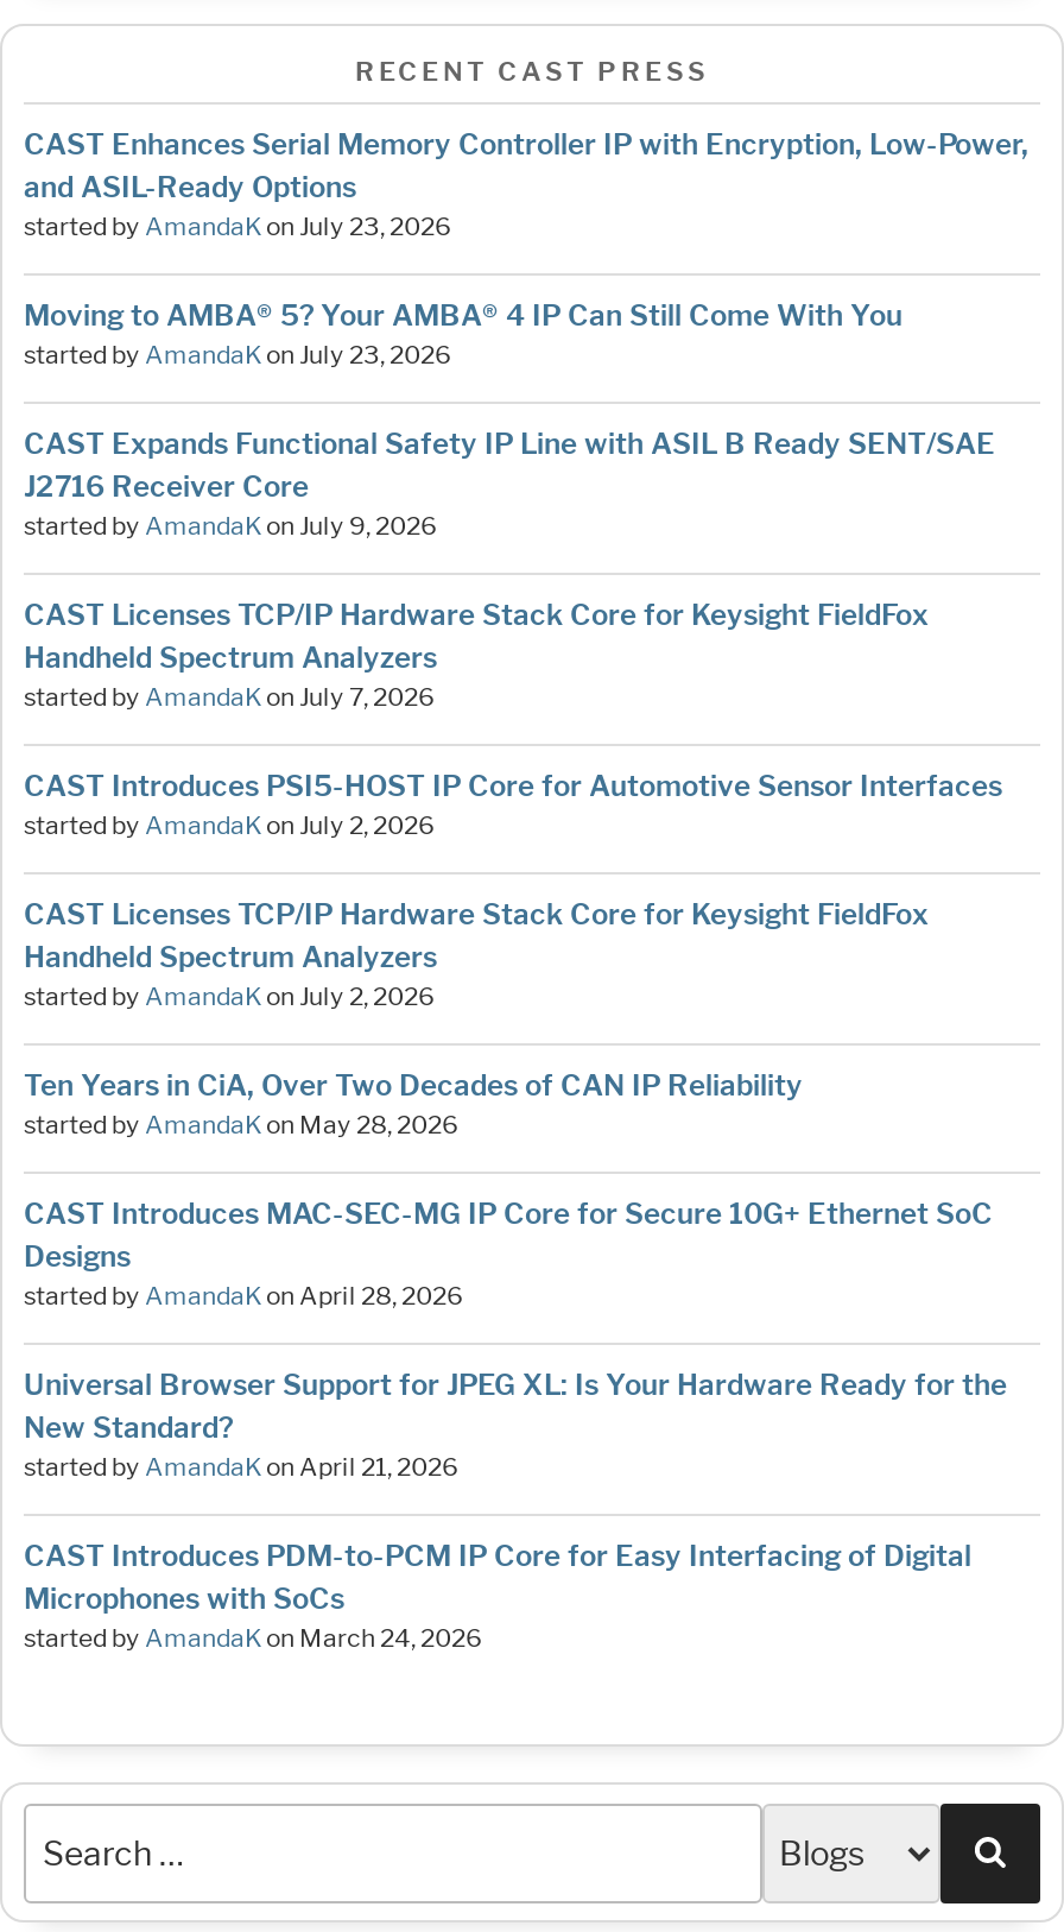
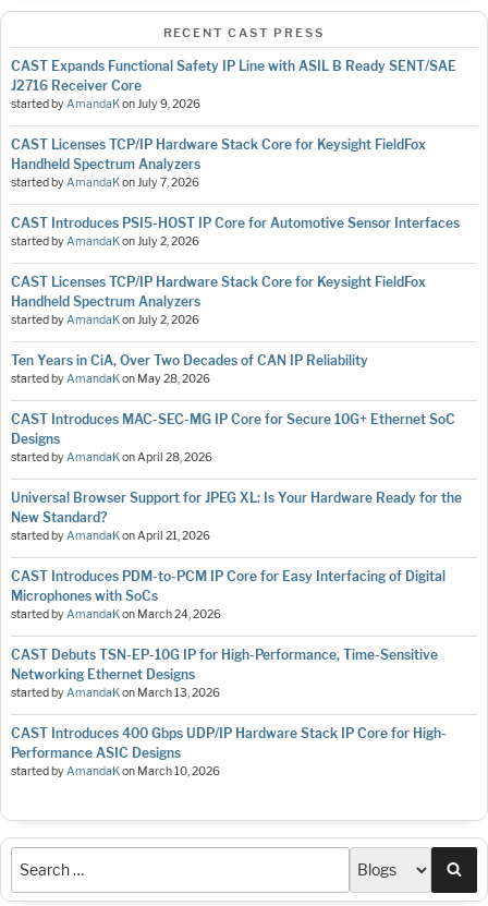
[24,125,1028,370] CAST Enhances Serial Memory Controller IP with Encryption, Low-Power, | and ASIL-Ready Options | started by AmandaK on July 23, 2026 | Moving to AMBA® 5? Your AMBA® 4 IP Can Still Come With You | started by AmandaK on July 23, 2026 -> none
moved [24,424,1007,1653] -> [11,57,462,621]: CAST Expands Functional Safety IP Line with ASIL B Ready SENT/SAE | J2716 Receiver Core | started by AmandaK on July 9, 2026 | ... | Microphones with SoCs | started by AmandaK on March 24, 2026
none -> [11,646,447,778] CAST Debuts TSN-EP-10G IP for High-Performance, Time-Sensitive | Networking Ethernet Designs | started by AmandaKon March 13, 2026 | CAST Introduces 400 Gbps UDP/IP Hardware Stack IP Core for High- | Performance ASIC Designs | started by AmandaKon March 10, 2026

